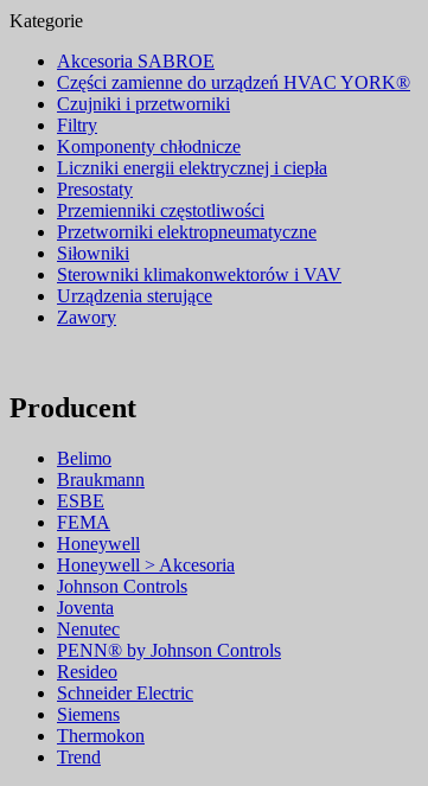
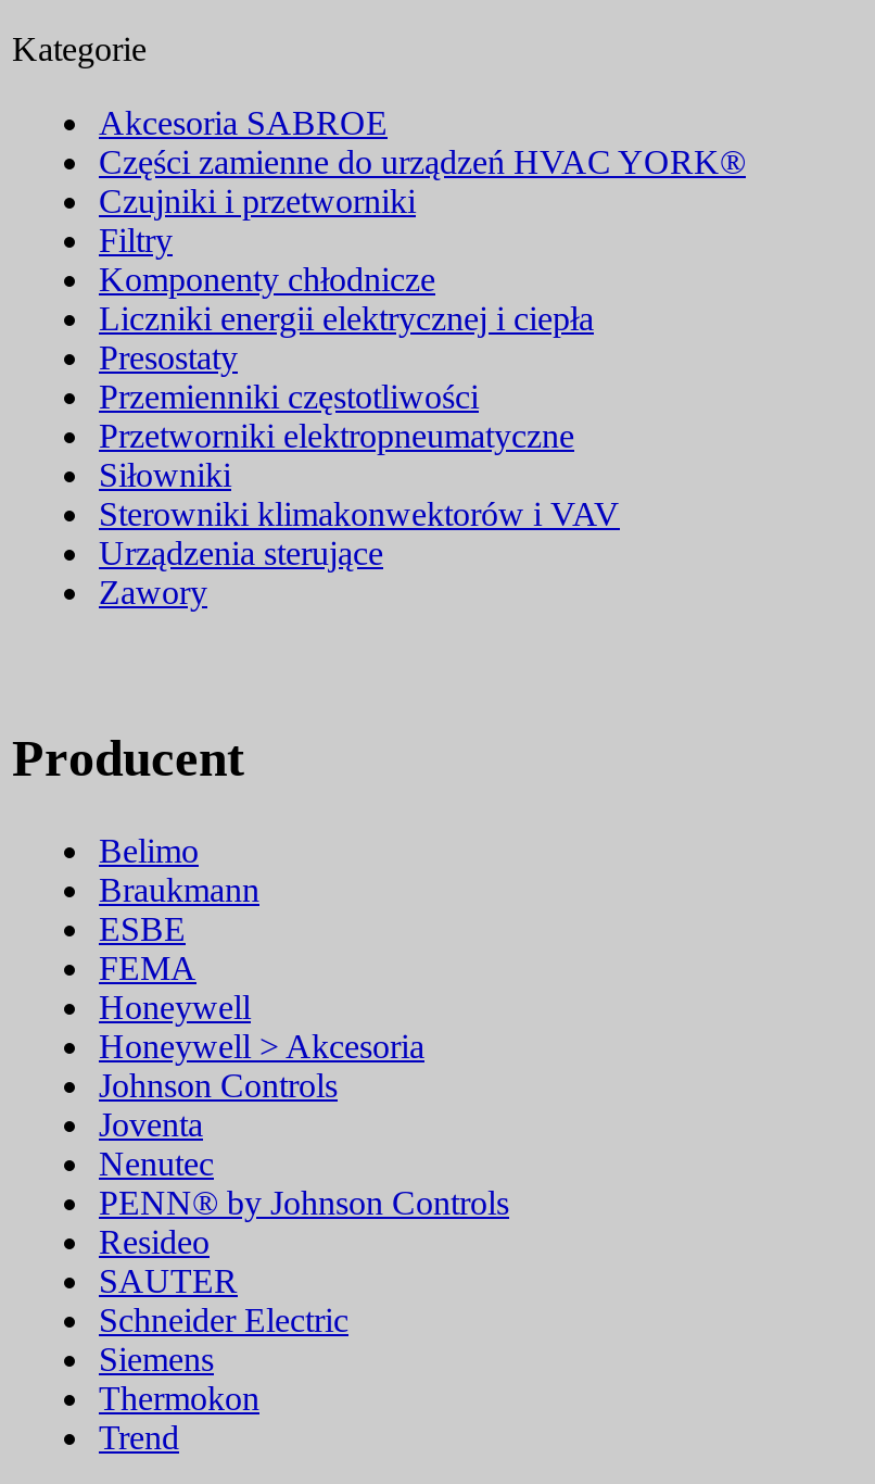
none -> [99,1262,238,1299] SAUTER

